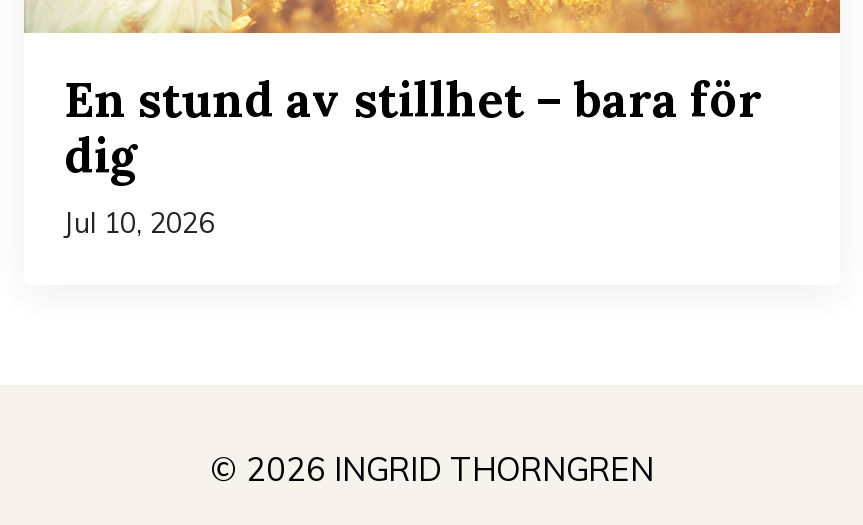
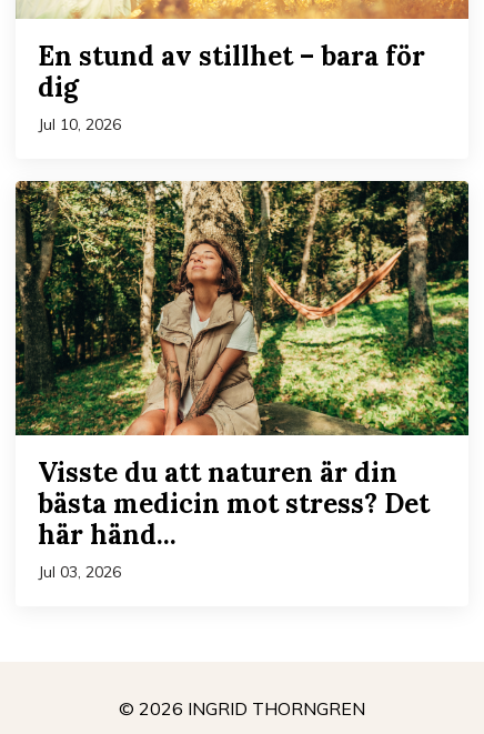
none -> [14,180,470,582] [image] | Visste du att naturen är din | bästa medicin mot stress? Det | här händ... | Jul 03, 2026

